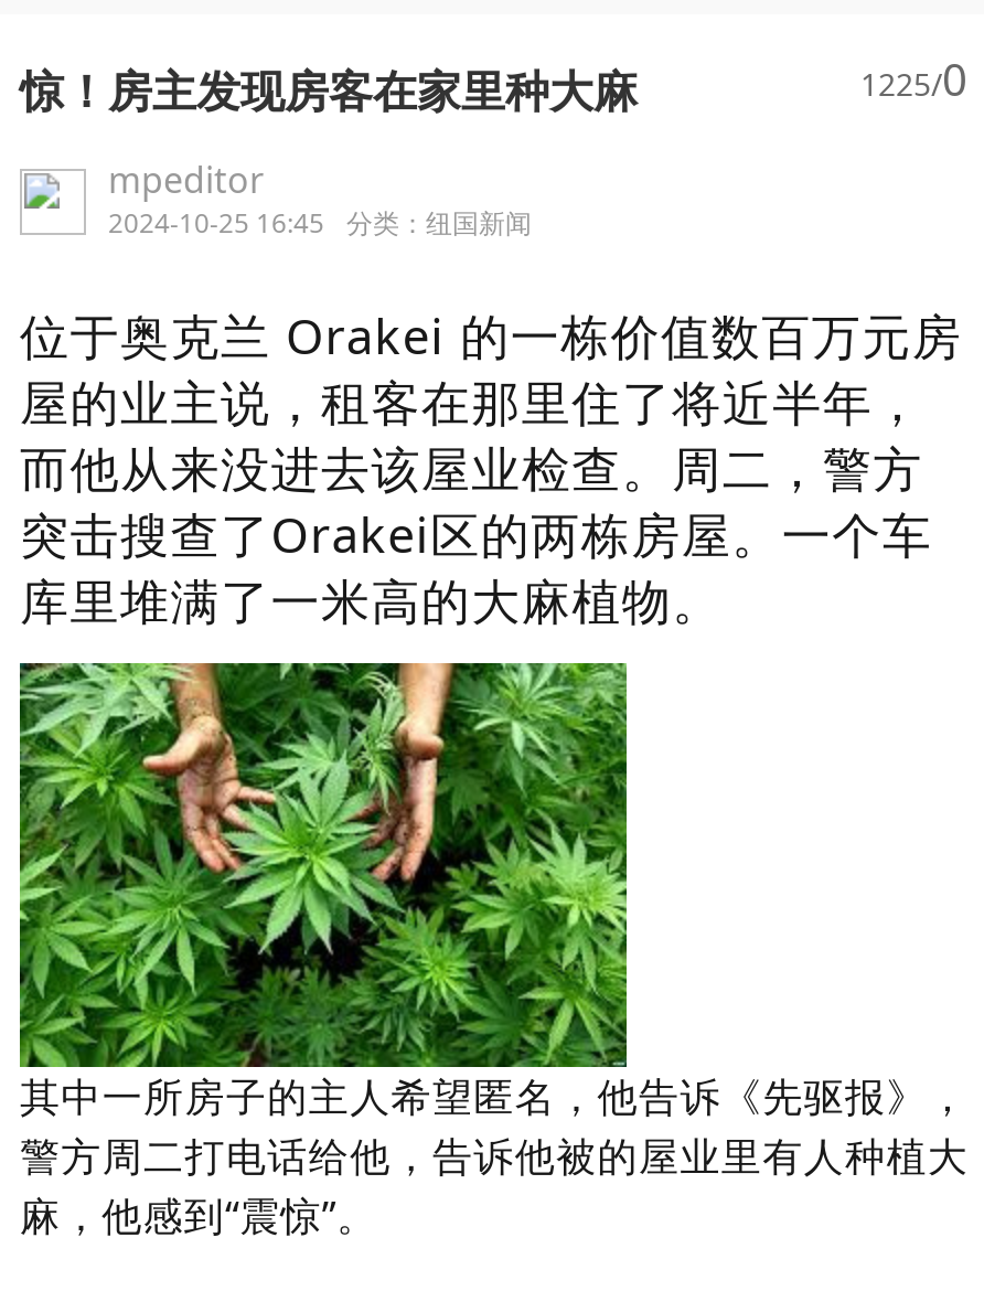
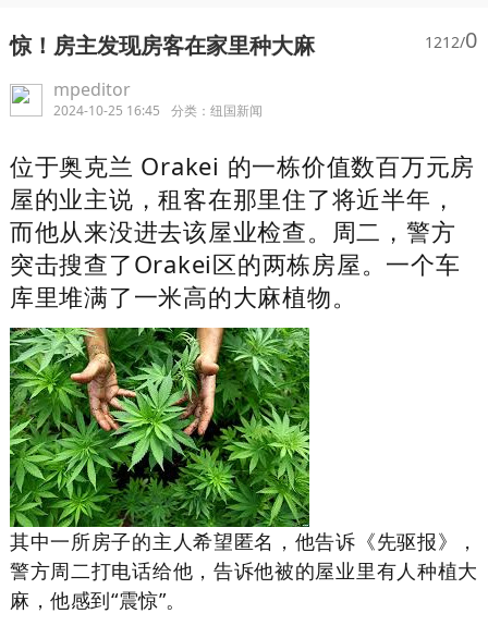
[860,50,966,109] 1225/0 -> [425,25,477,54] 1212/0

